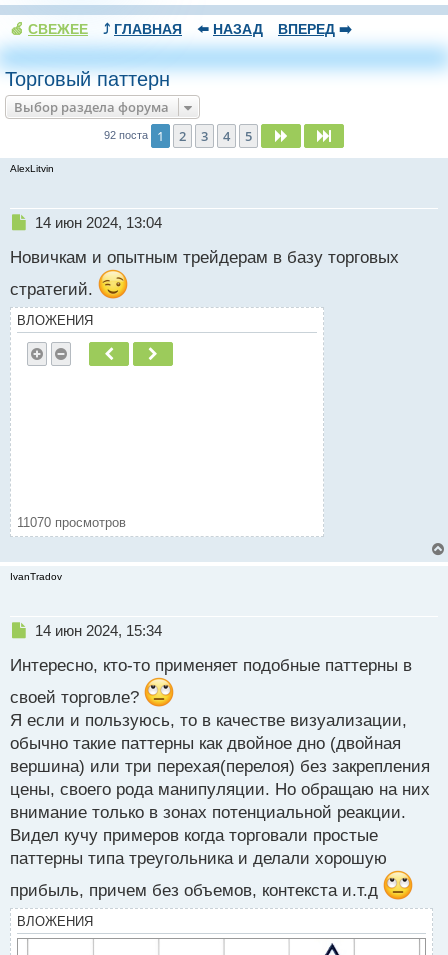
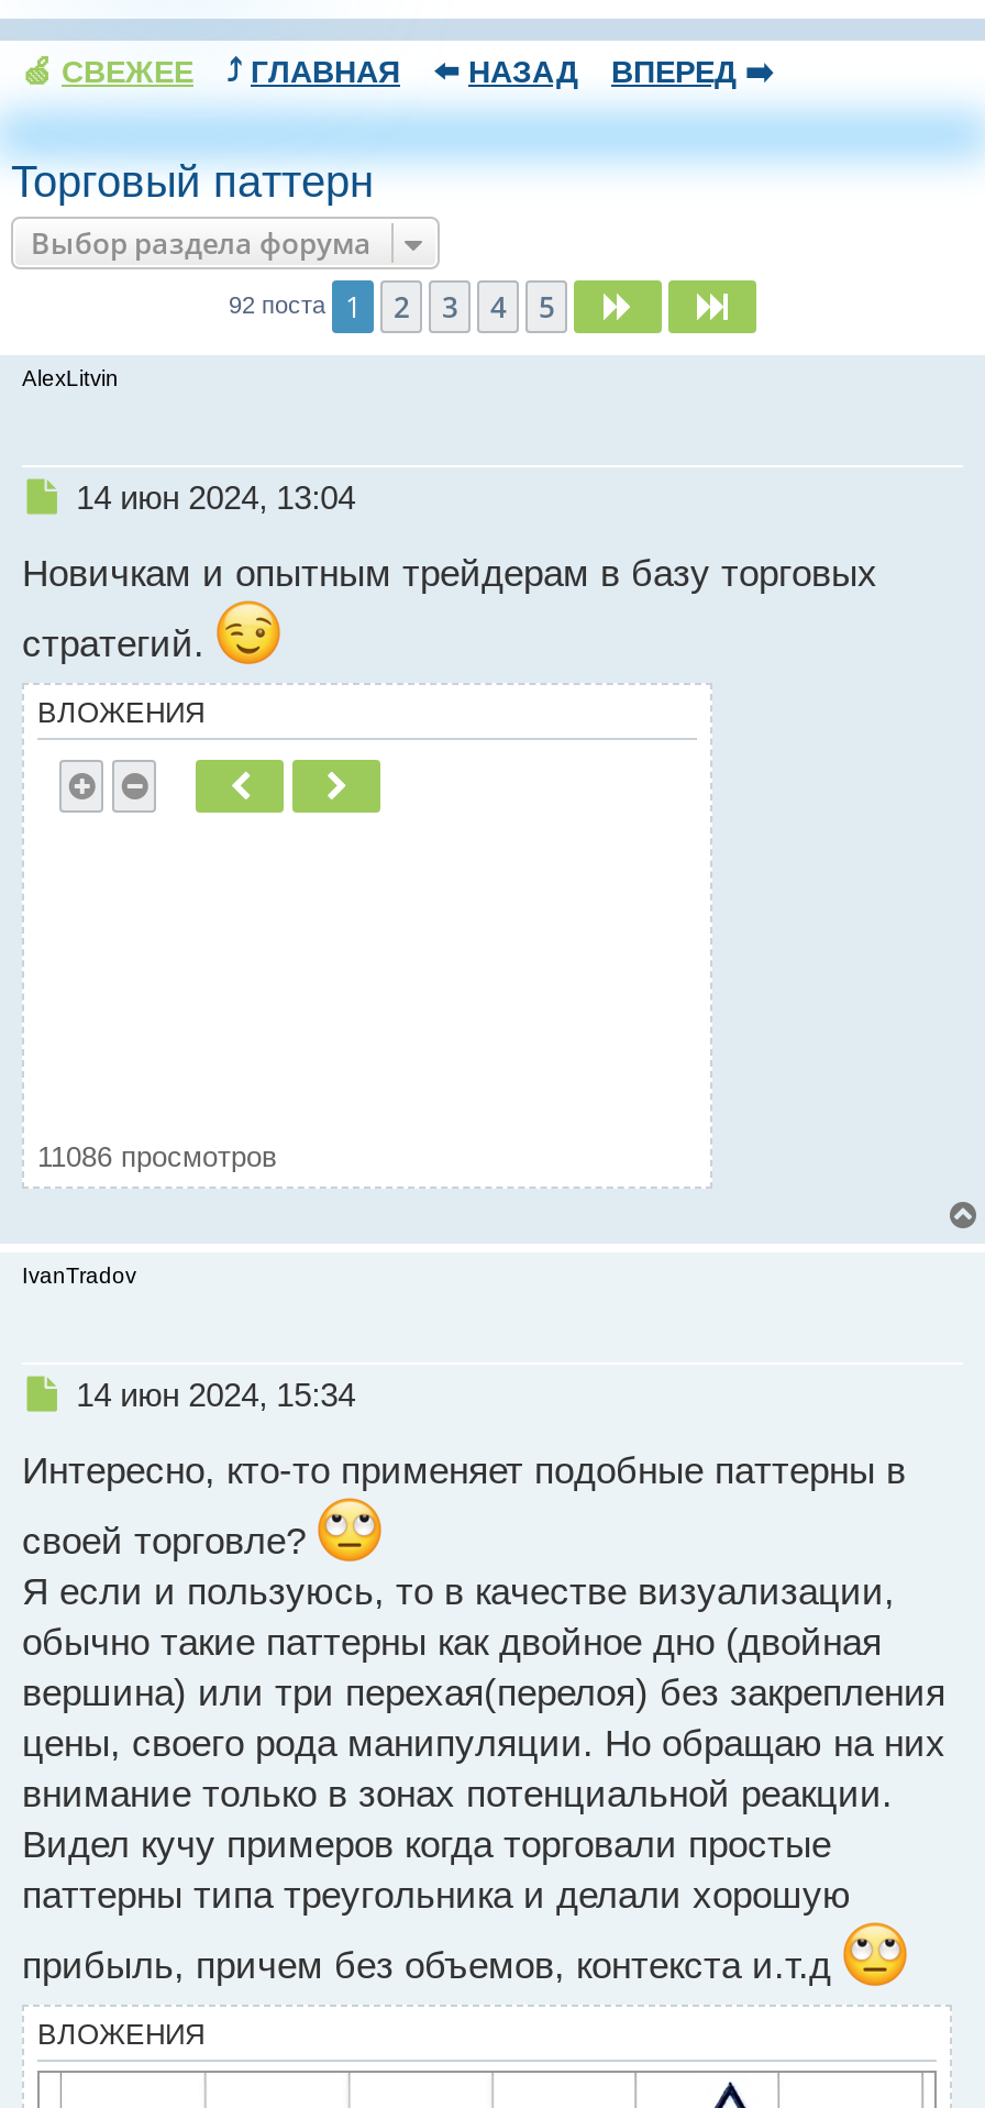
[17,515,126,530] 11070 просмотров -> [37,1140,277,1173] 11086 просмотров

